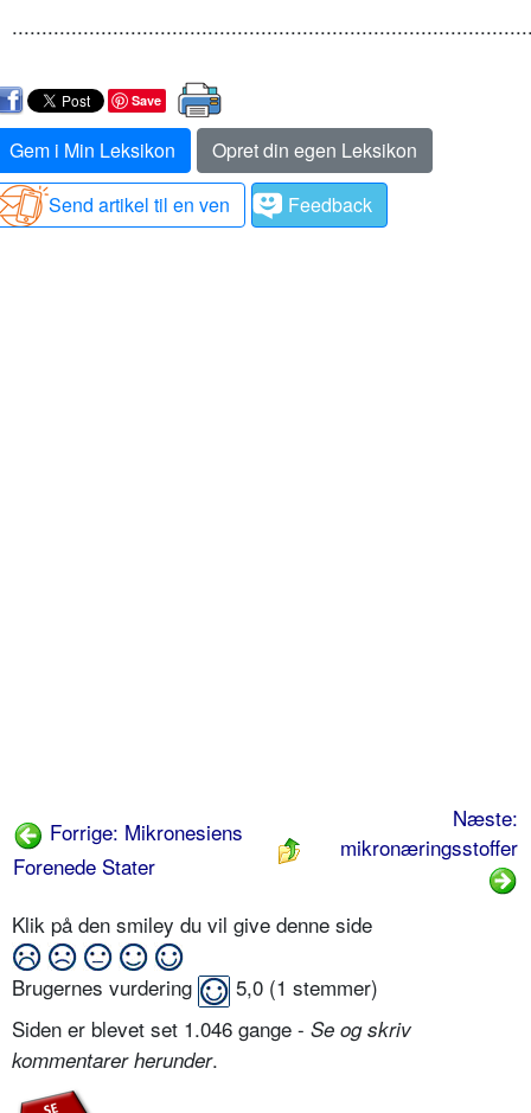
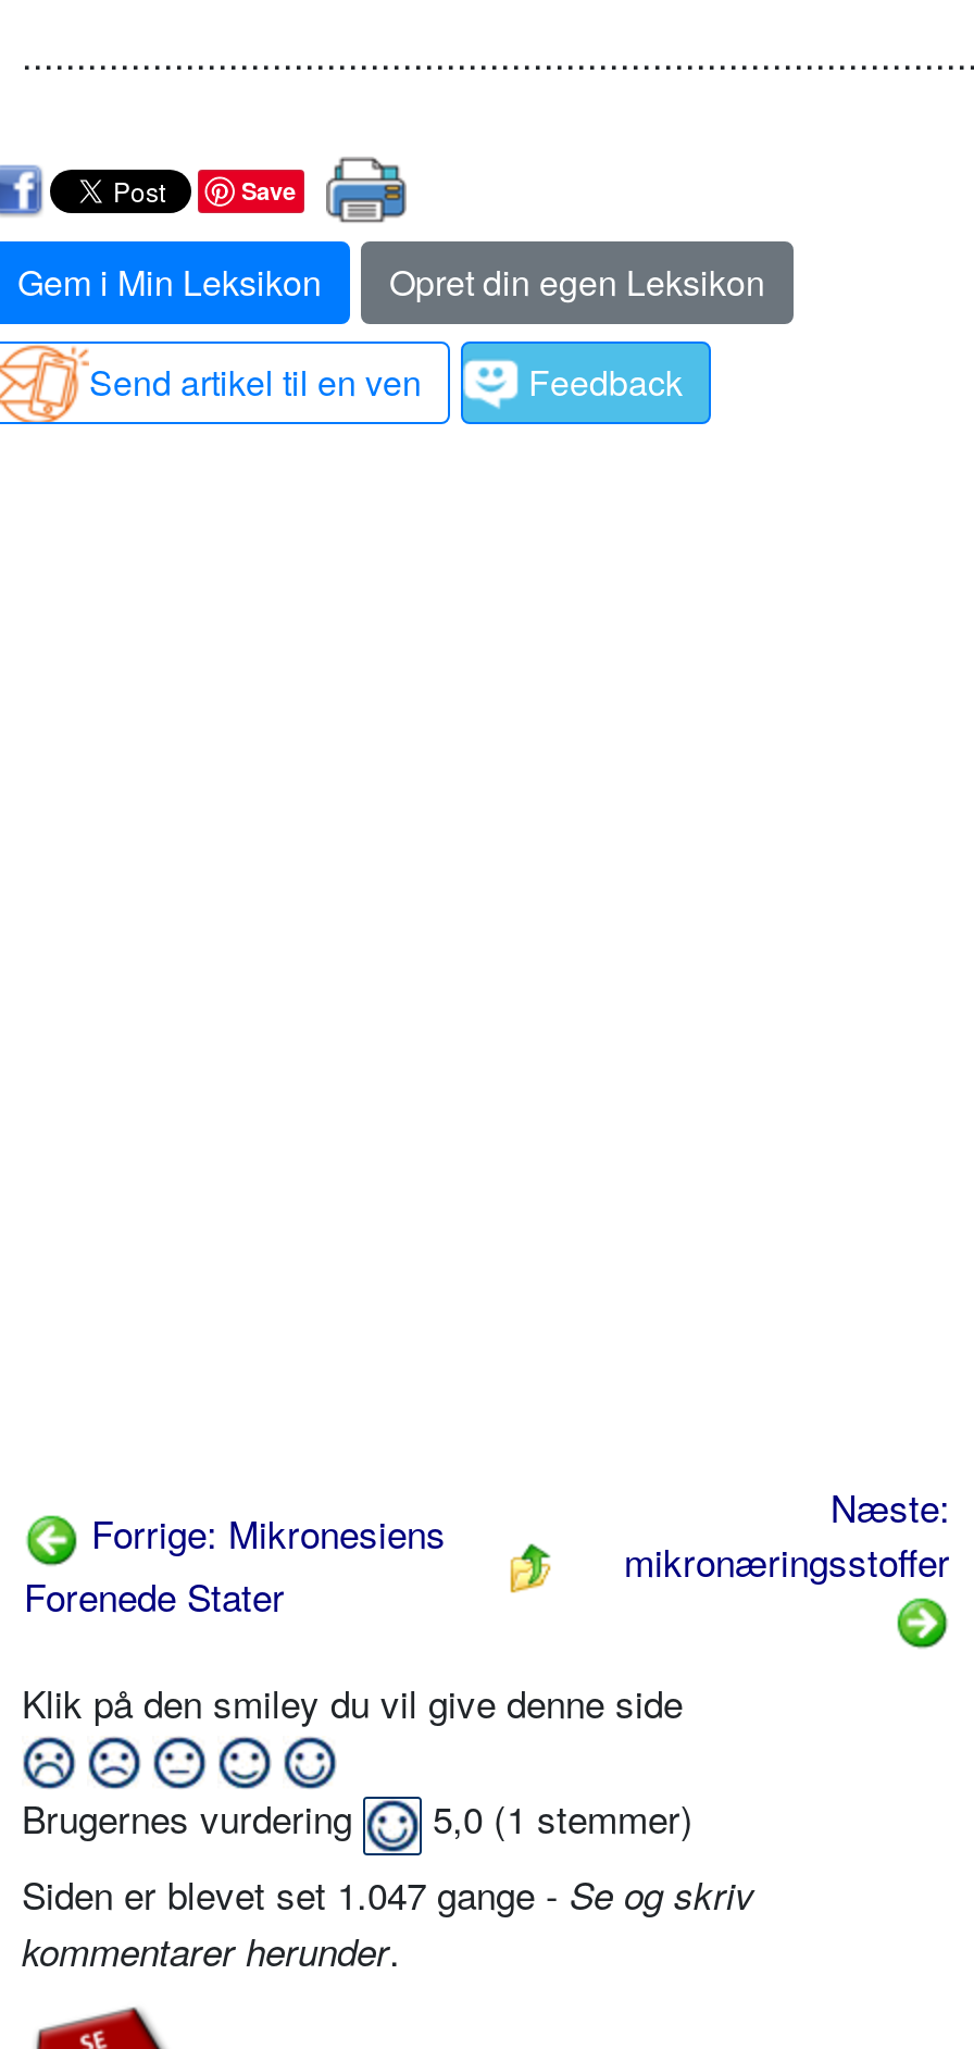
[12,1013,411,1042] Siden er blevet set 1.046 gange - Se og skriv -> [22,1865,754,1920] Siden er blevet set 1.047 gange - Se og skriv

